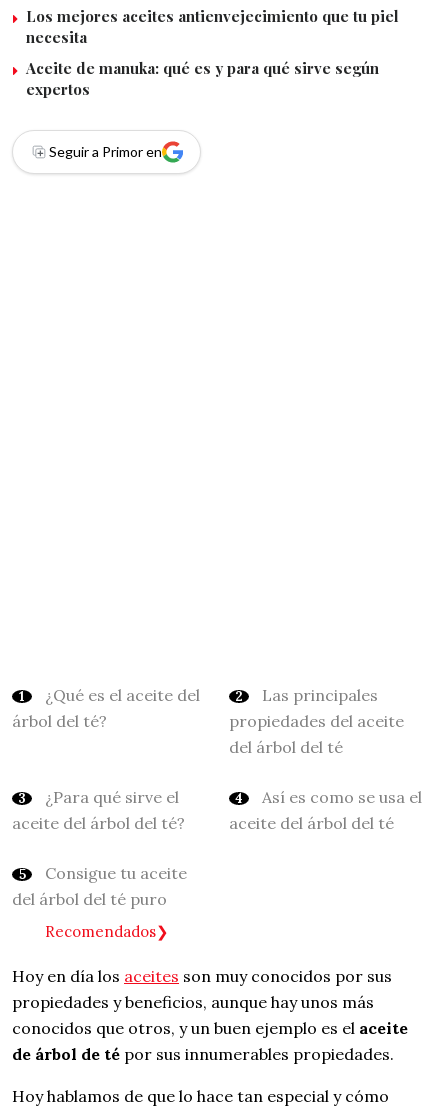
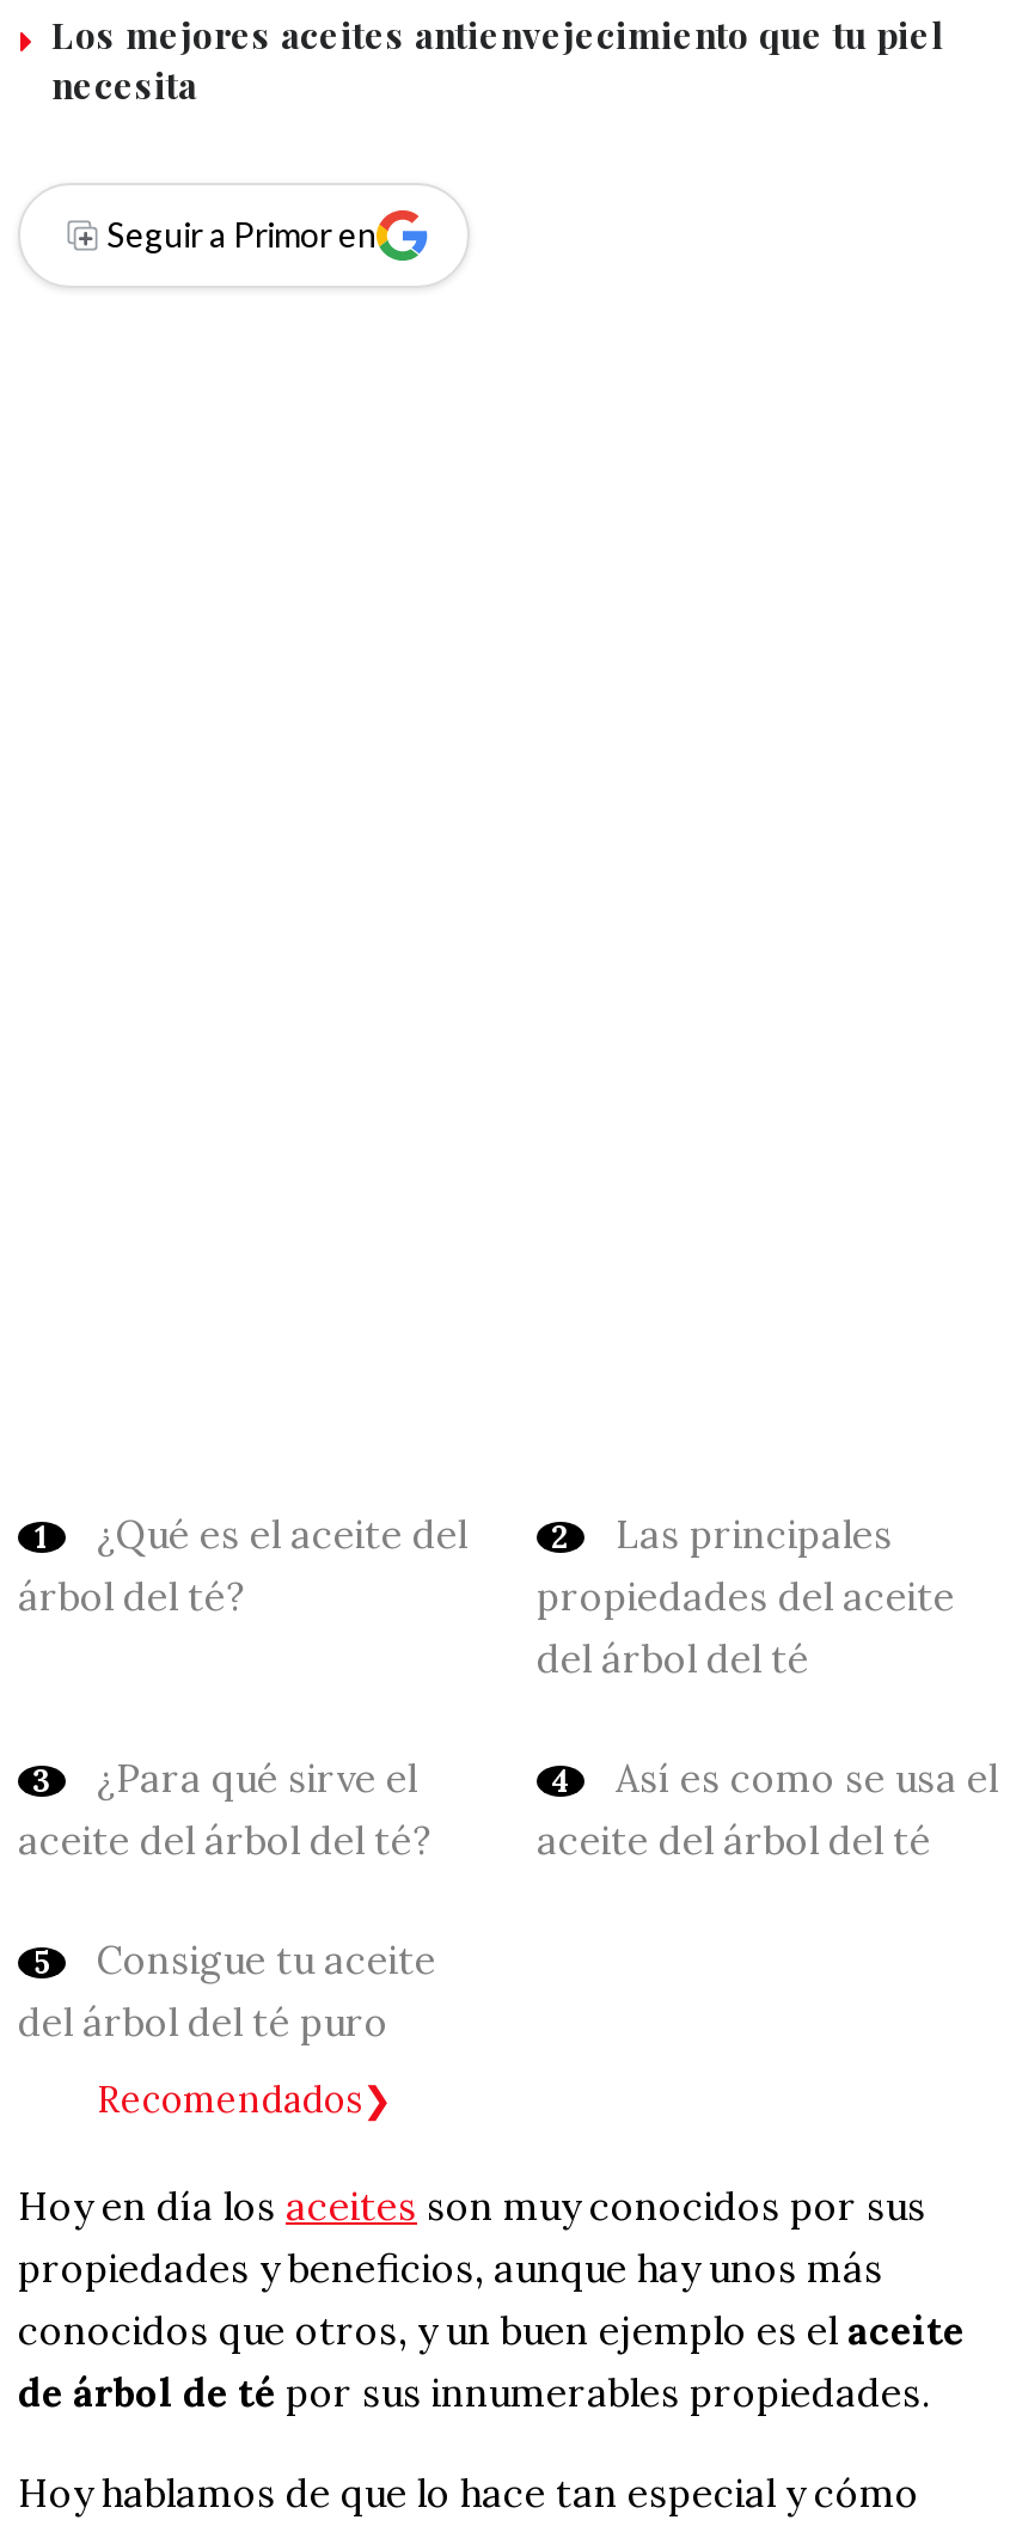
[26,58,379,99] Aceite de manuka: qué es y para qué sirve según | expertos -> none

